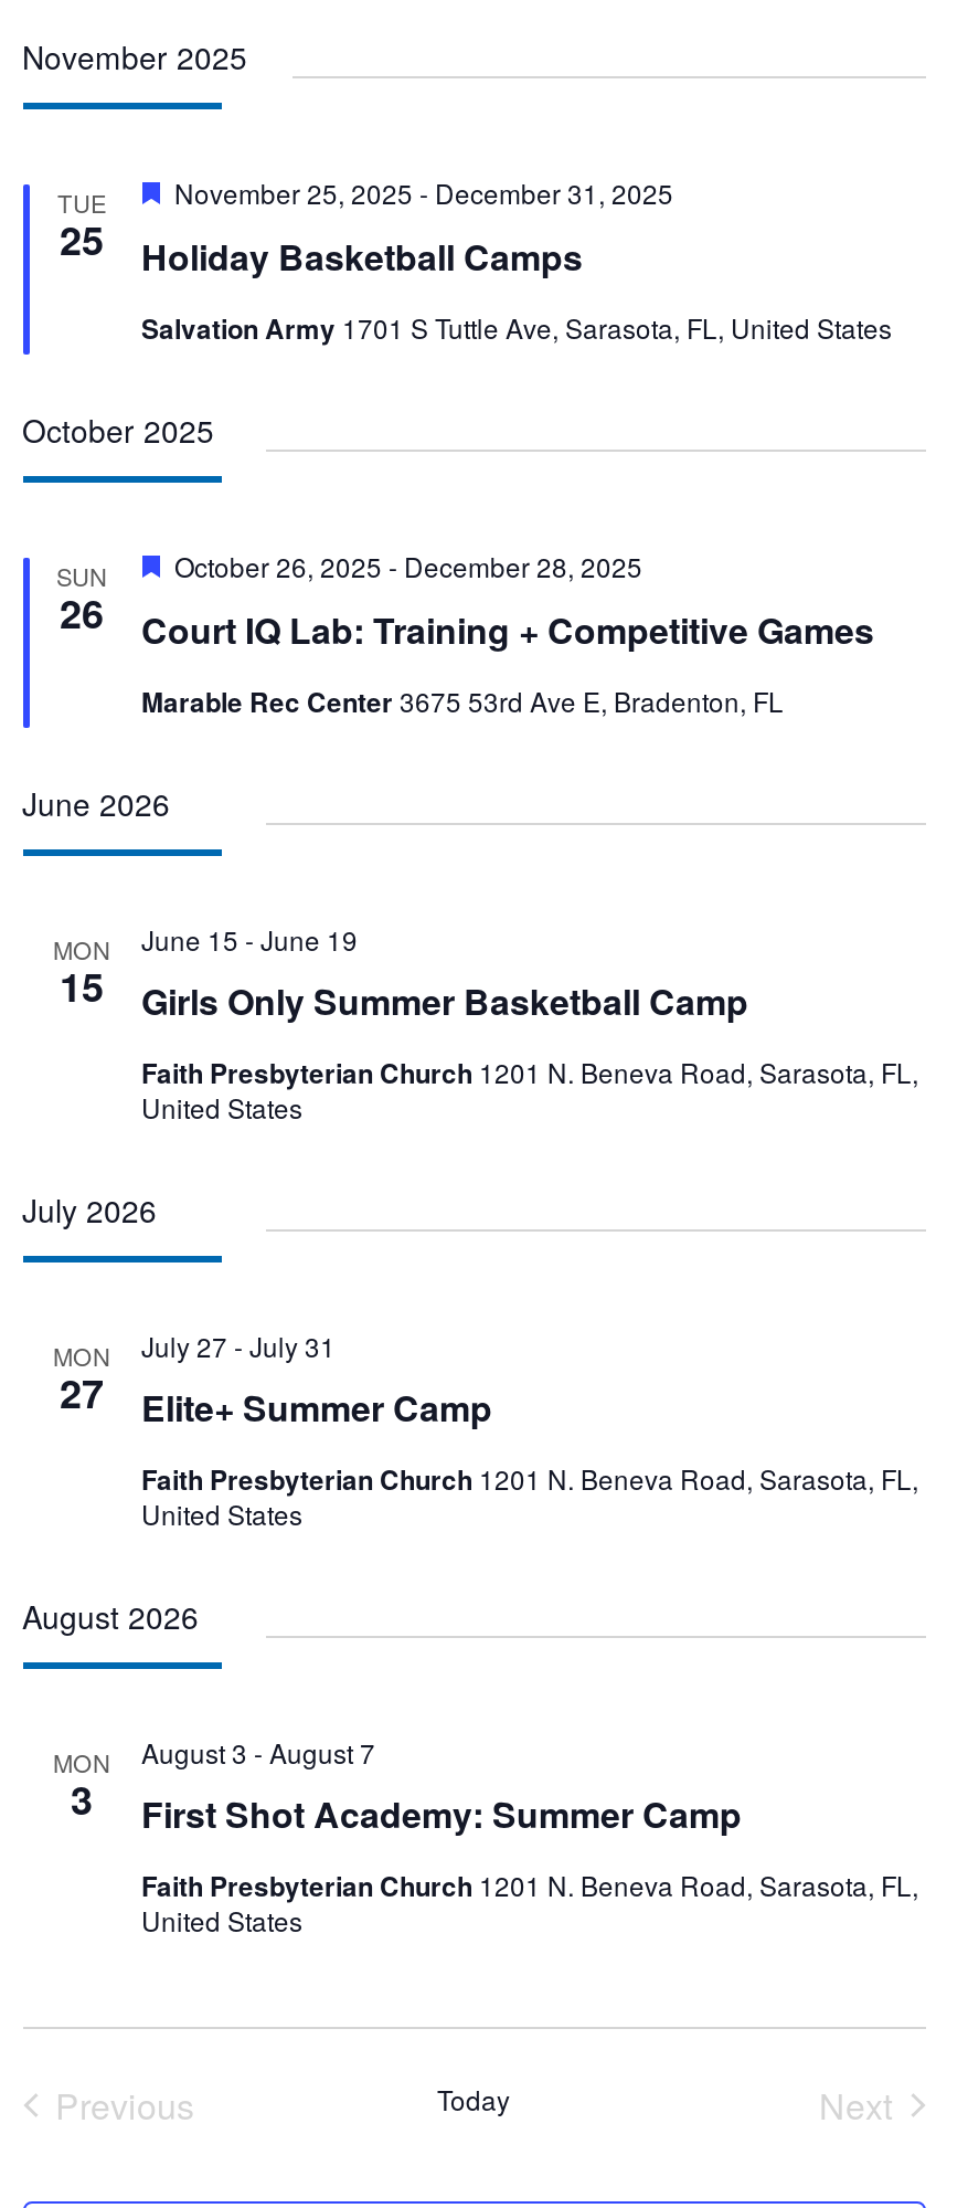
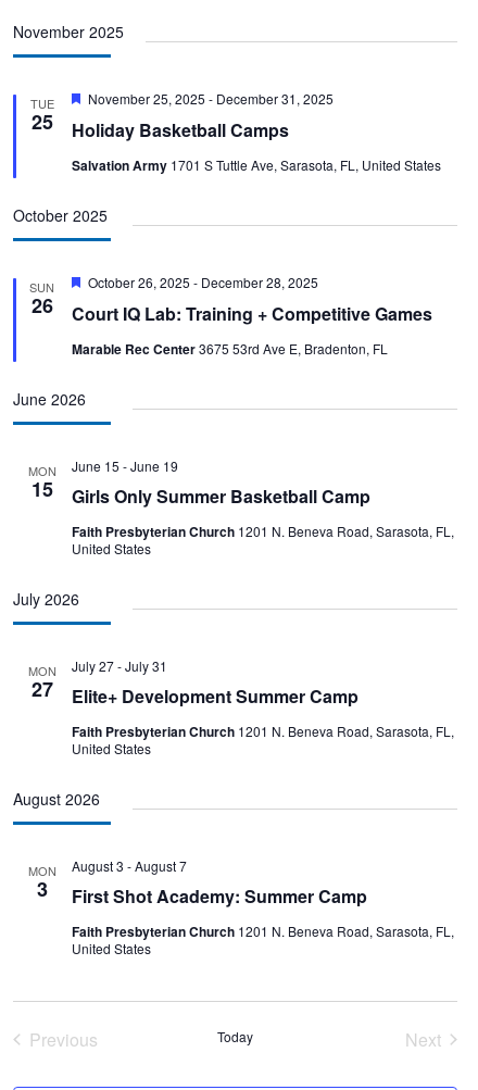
[141,1381,492,1432] Elite+ Summer Camp -> [71,683,358,708] Elite+ Development Summer Camp

